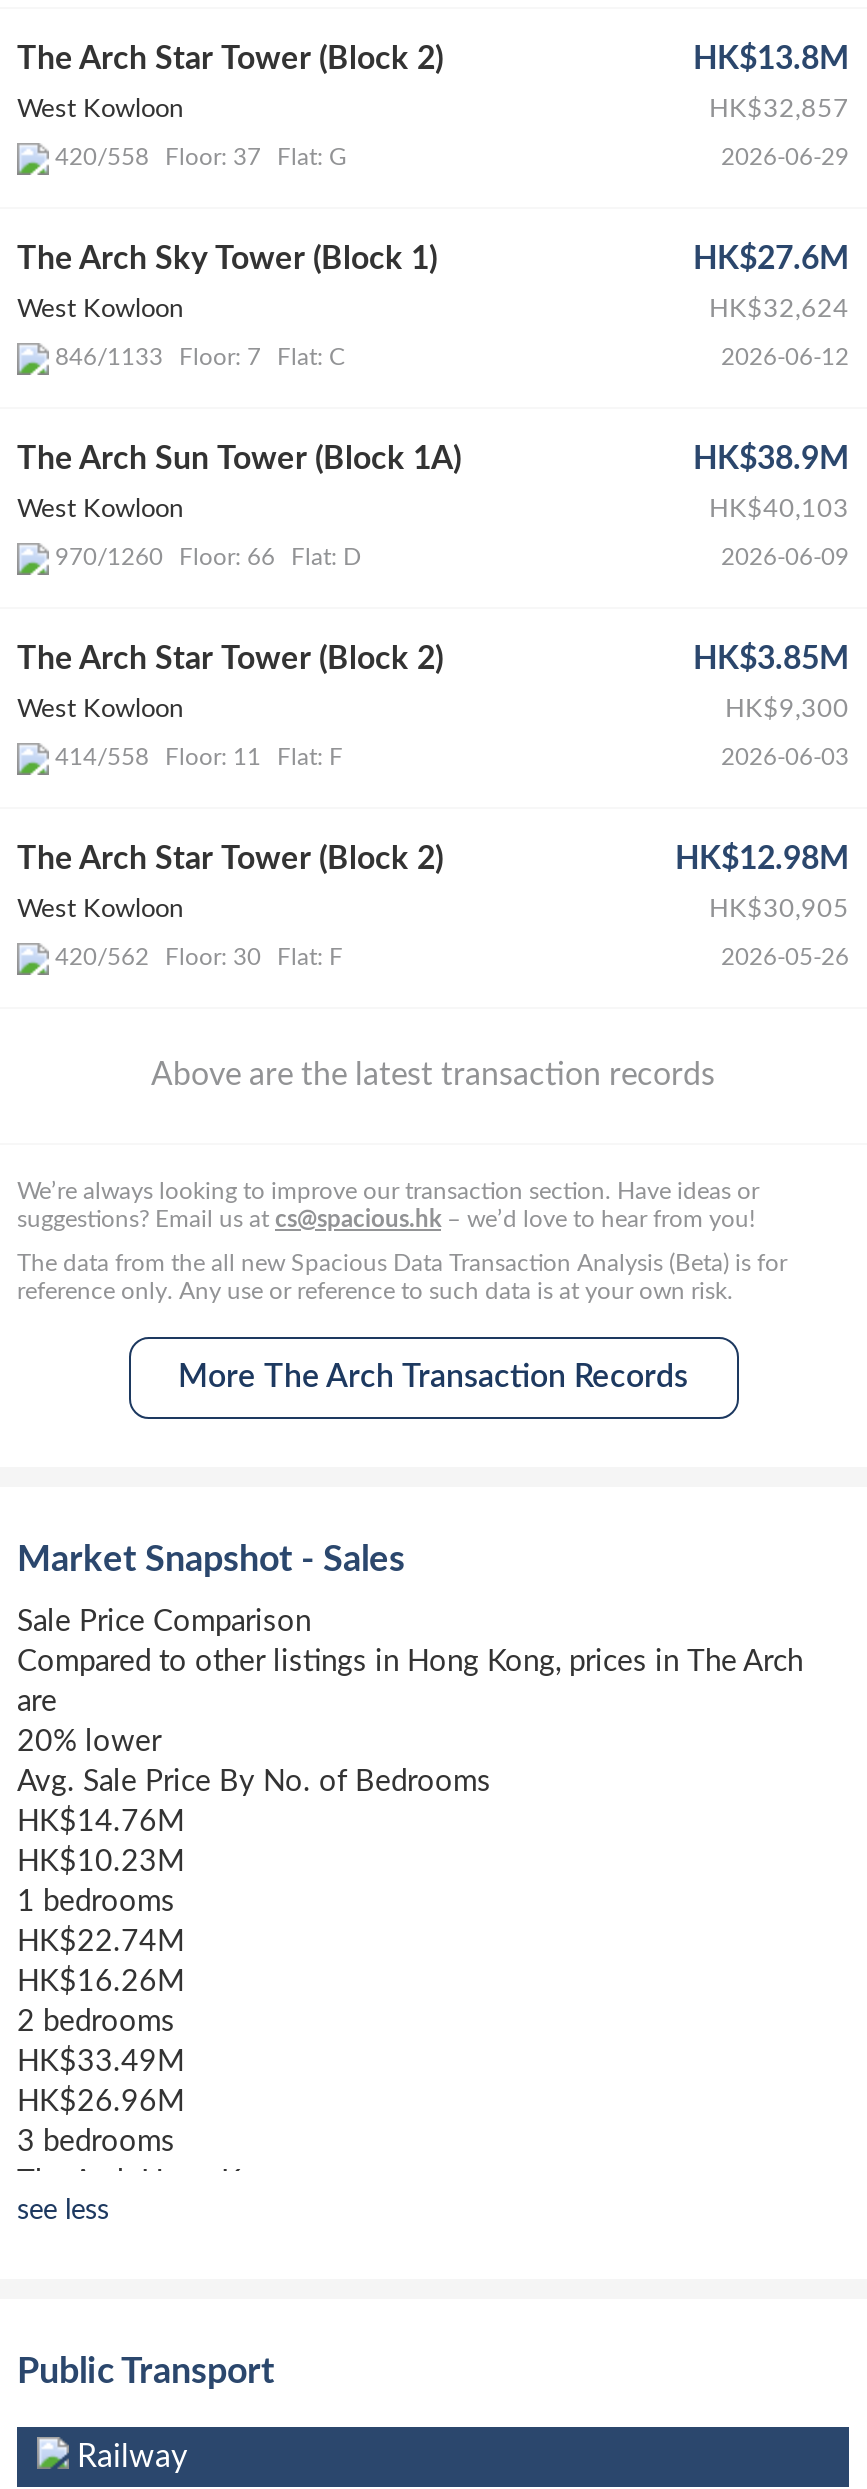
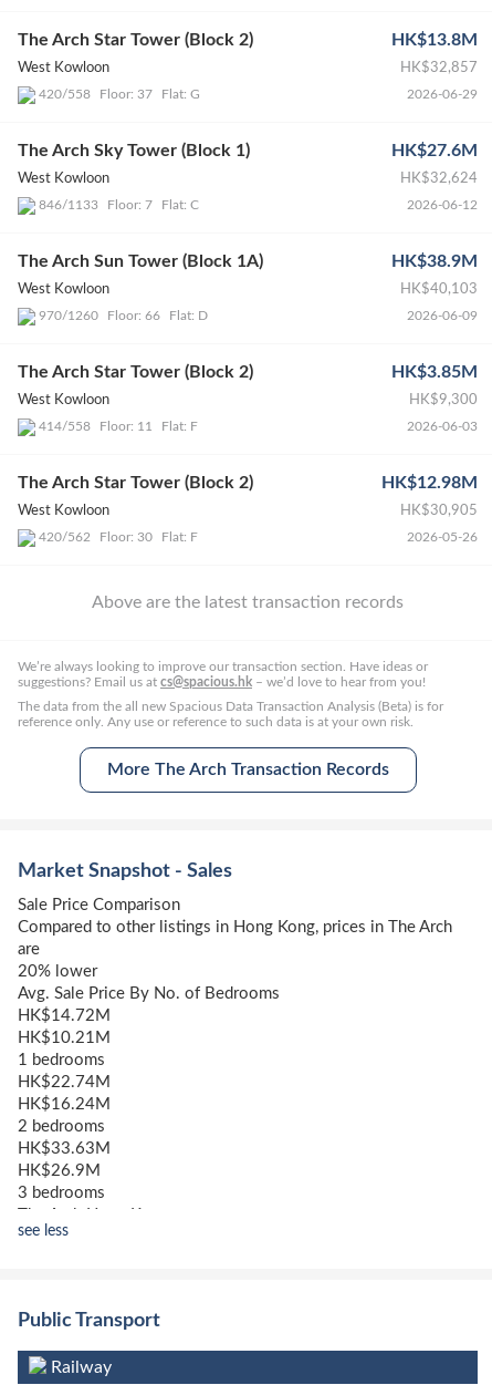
[17,1807,185,1877] HK$14.76M | HK$10.23M -> [18,1007,111,1046] HK$14.72M | HK$10.21M
[17,1967,185,1997] HK$16.26M -> [18,1096,111,1113] HK$16.24M
[17,2047,185,2117] HK$33.49M | HK$26.96M -> [18,1140,111,1179] HK$33.63M | HK$26.9M

